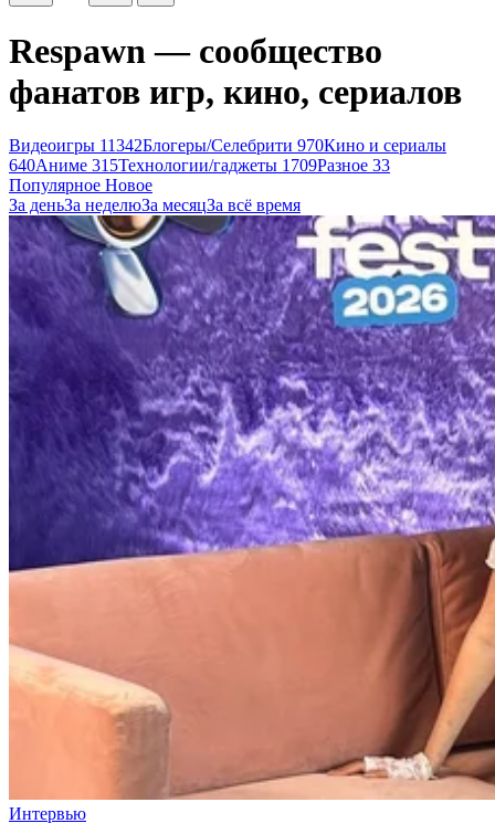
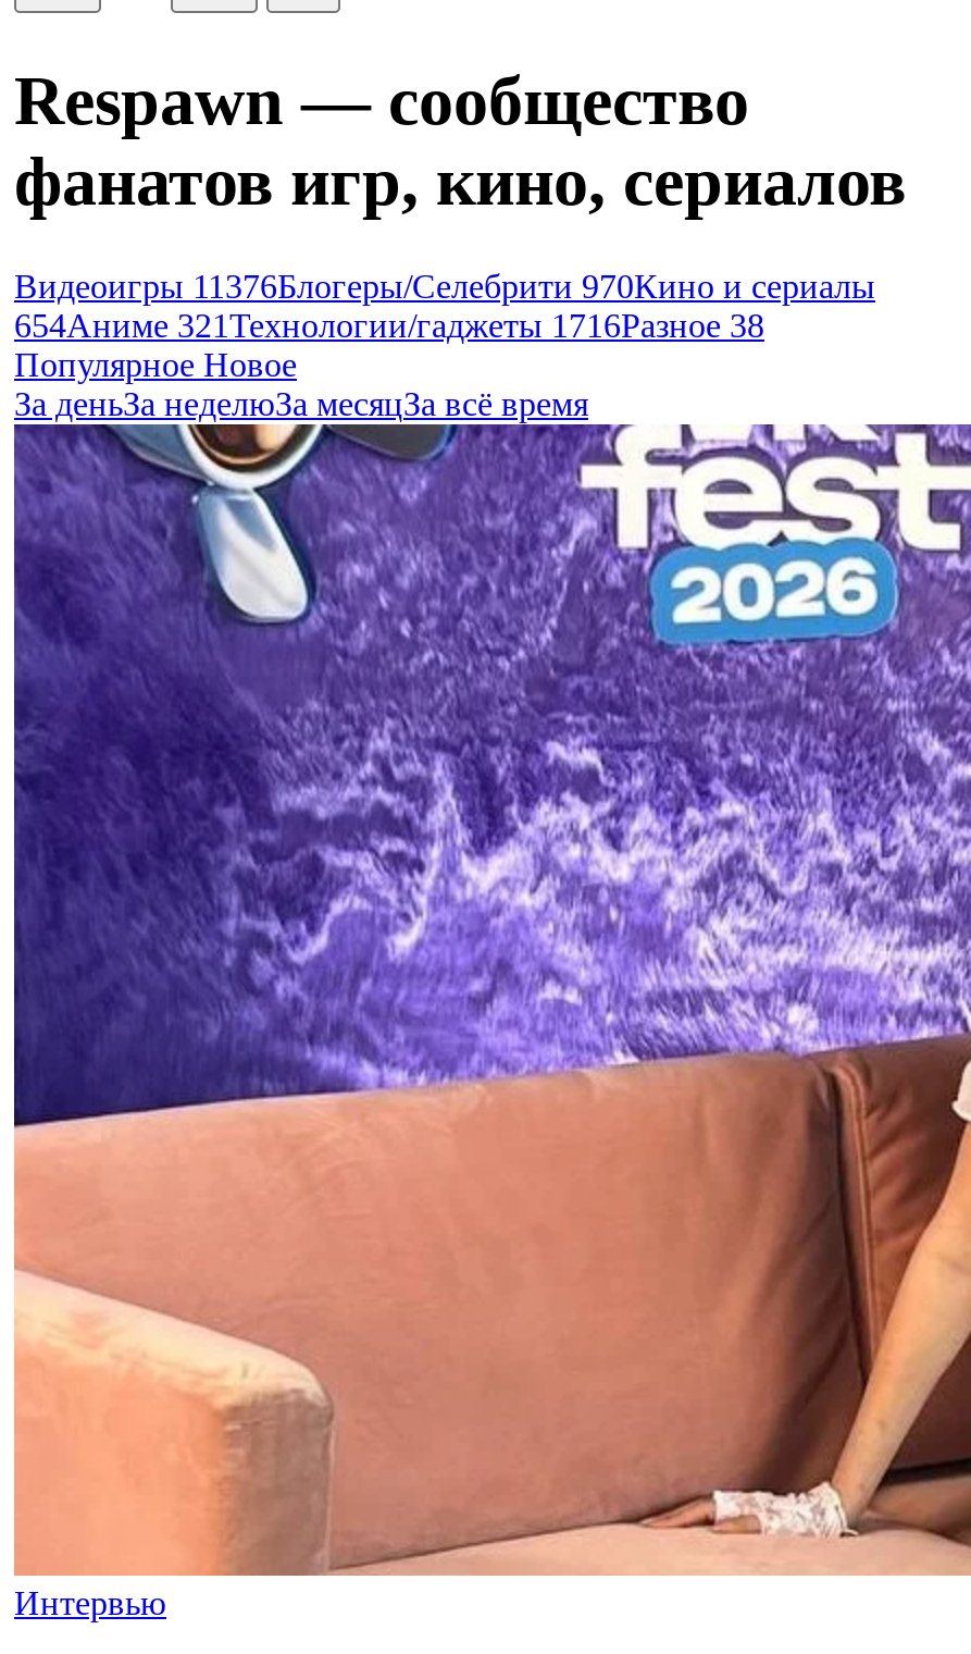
[9,136,446,155] Видеоигры 11342Блогеры/Селебрити 970Кино и сериалы -> [14,268,875,305] Видеоигры 11376Блогеры/Селебрити 970Кино и сериалы
[9,156,390,175] 640Аниме 315 Технологии/гаджеты 1709Разное 33 -> [14,307,764,344] 654Аниме 321 Технологии/гаджеты 1716Разное 38

